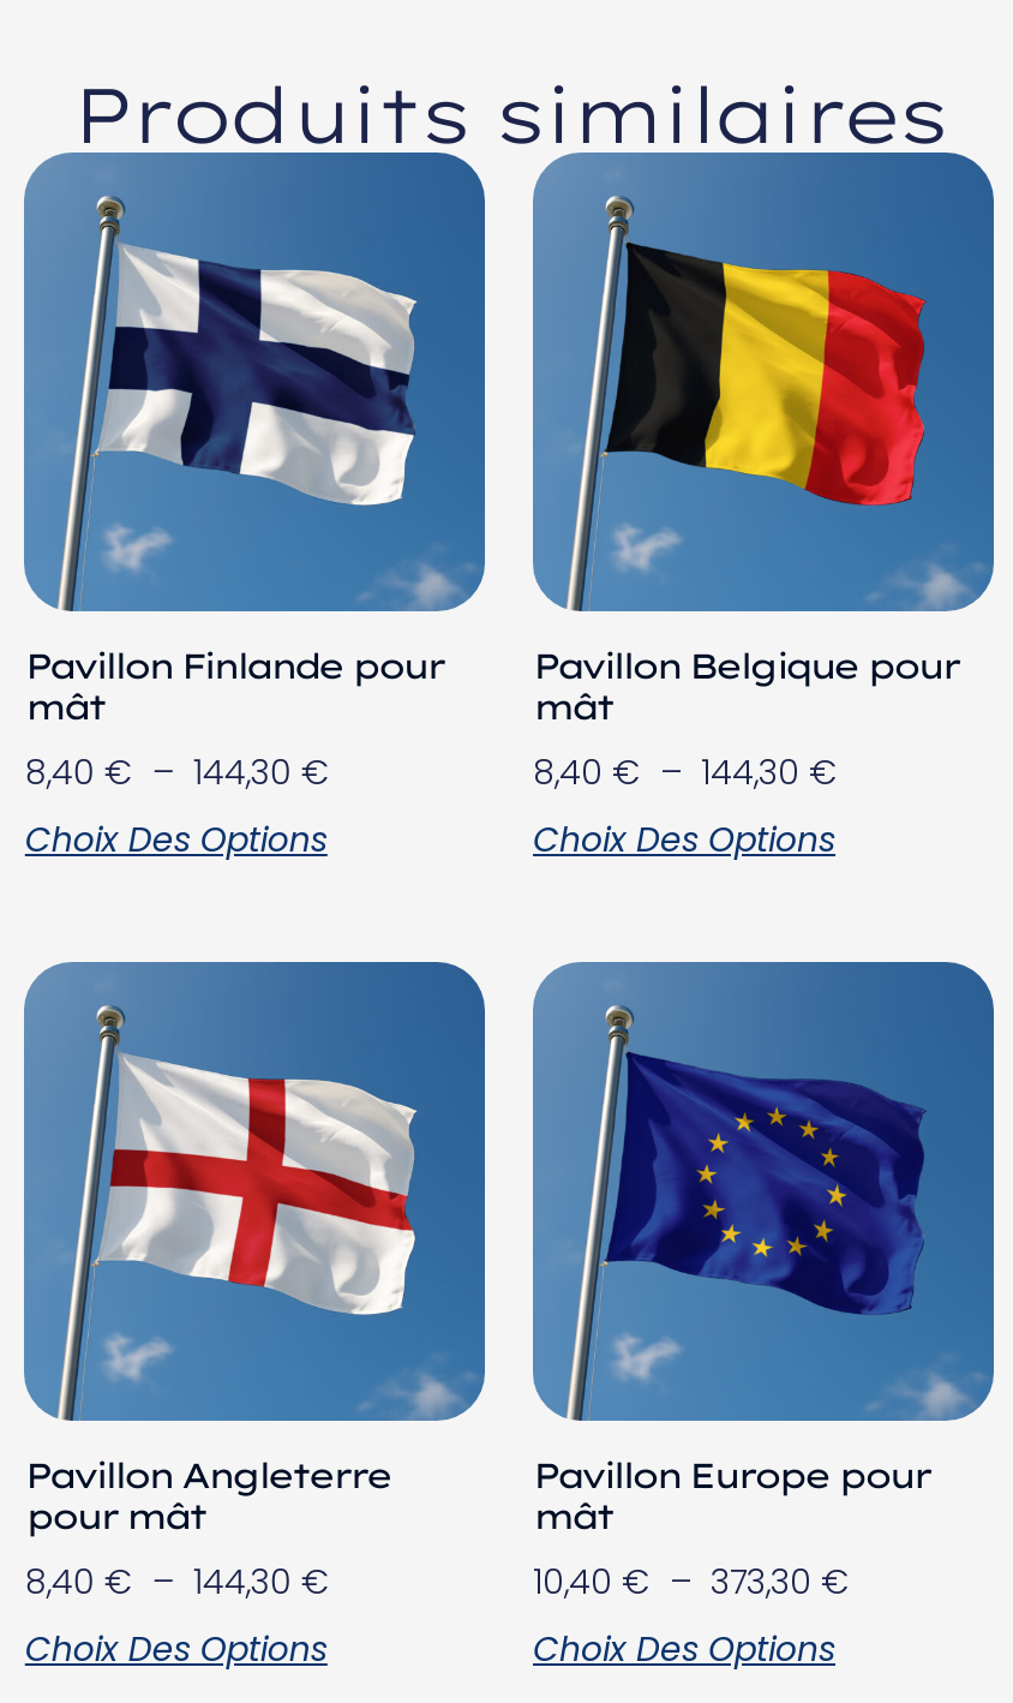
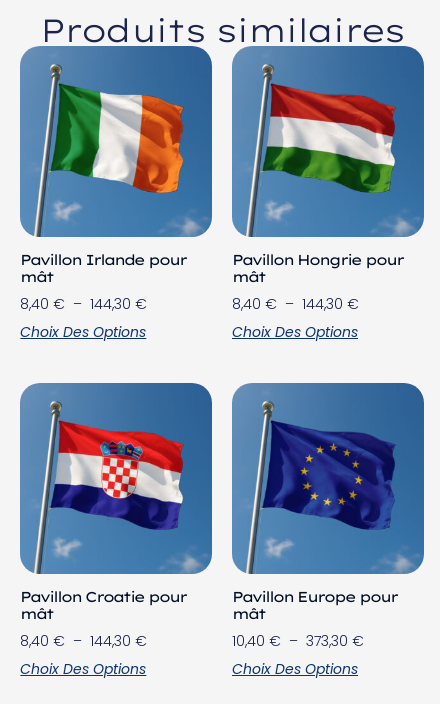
[96,241,418,508] [image] -> [50,83,184,194] [image]
[607,241,927,508] [image] -> [263,83,396,193] [image]
[25,646,443,689] Pavillon Finlande pour -> [20,251,186,269] Pavillon Irlande pour
[533,646,958,689] Pavillon Belgique pour -> [232,251,403,269] Pavillon Hongrie pour
[96,1053,418,1317] [image] -> [50,420,184,530] [image]
[25,1455,390,1539] Pavillon Angleterre | pour mât -> [20,588,186,623] Pavillon Croatie pour | mât

